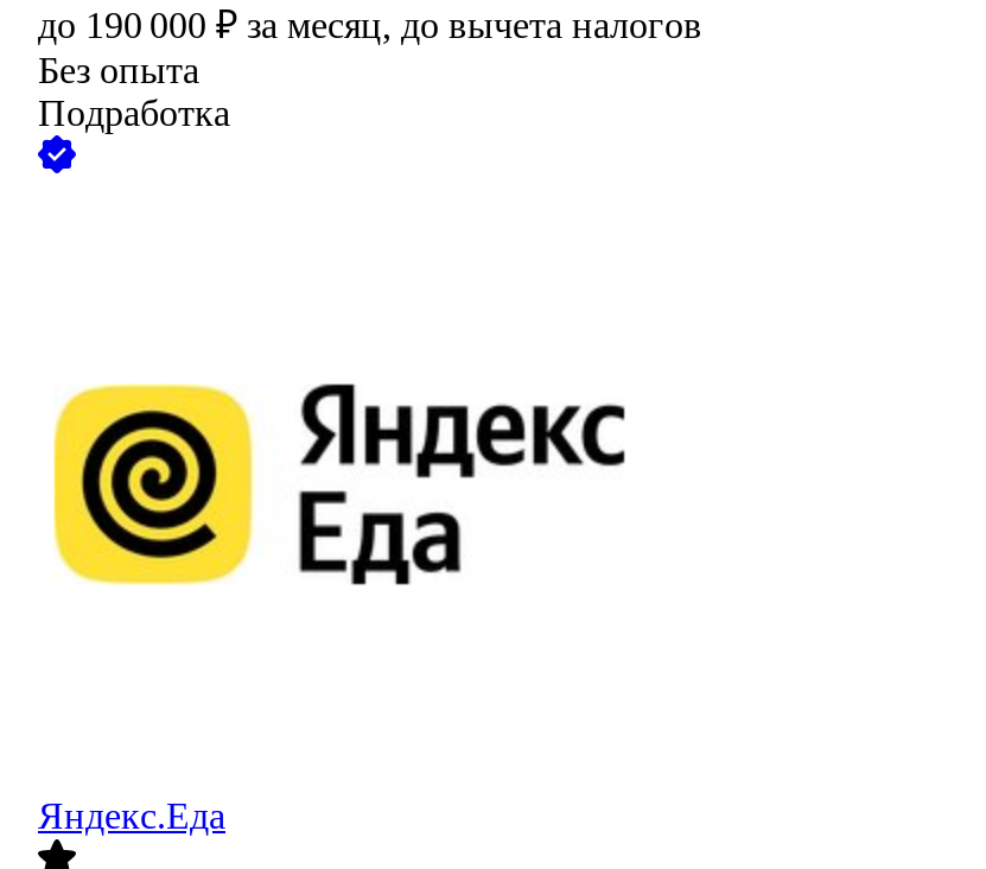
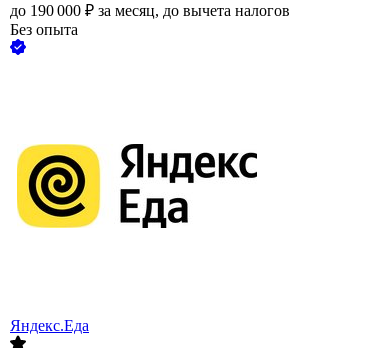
[38,93,230,134] Подработка -> none

